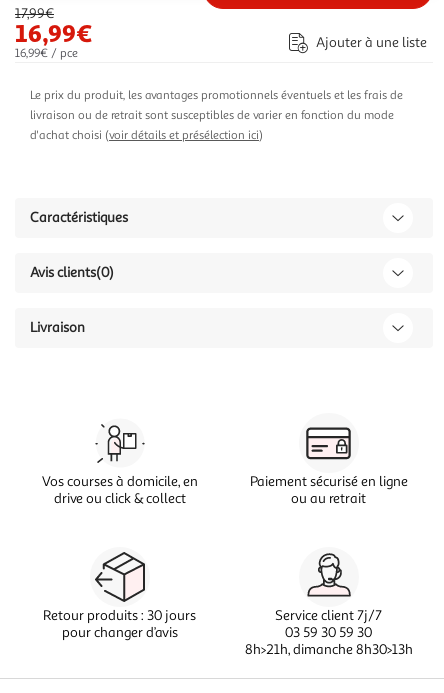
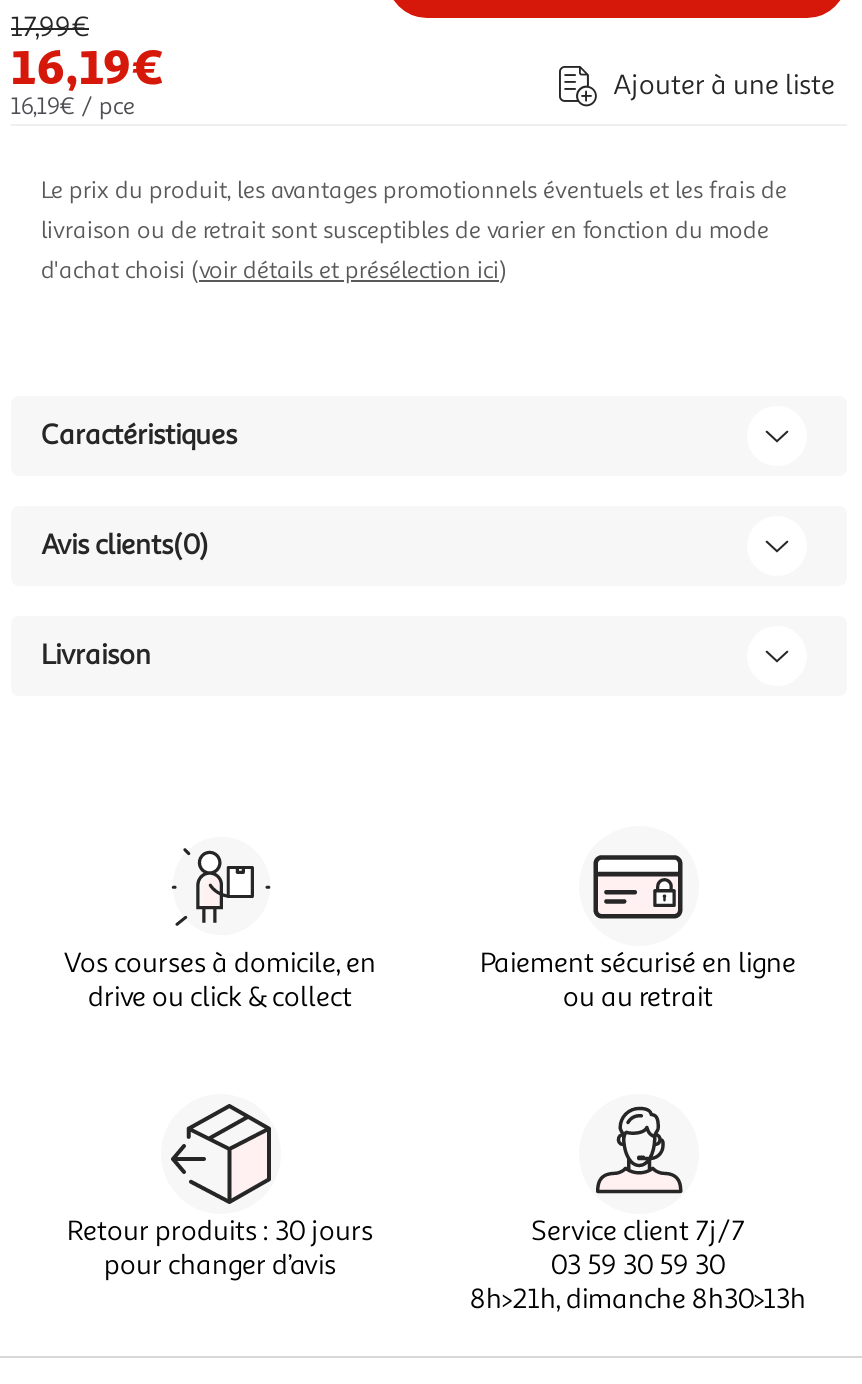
[15,18,92,47] 16,99€ -> [11,36,163,94] 16,19€
[15,46,78,61] 16,99€ / pce -> [11,92,135,122] 16,19€ / pce

